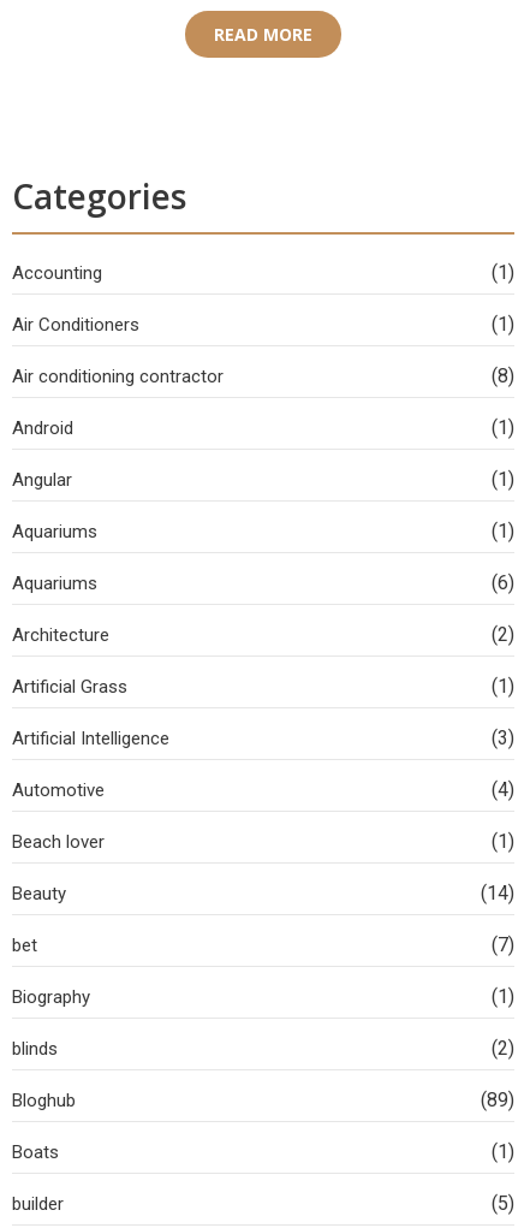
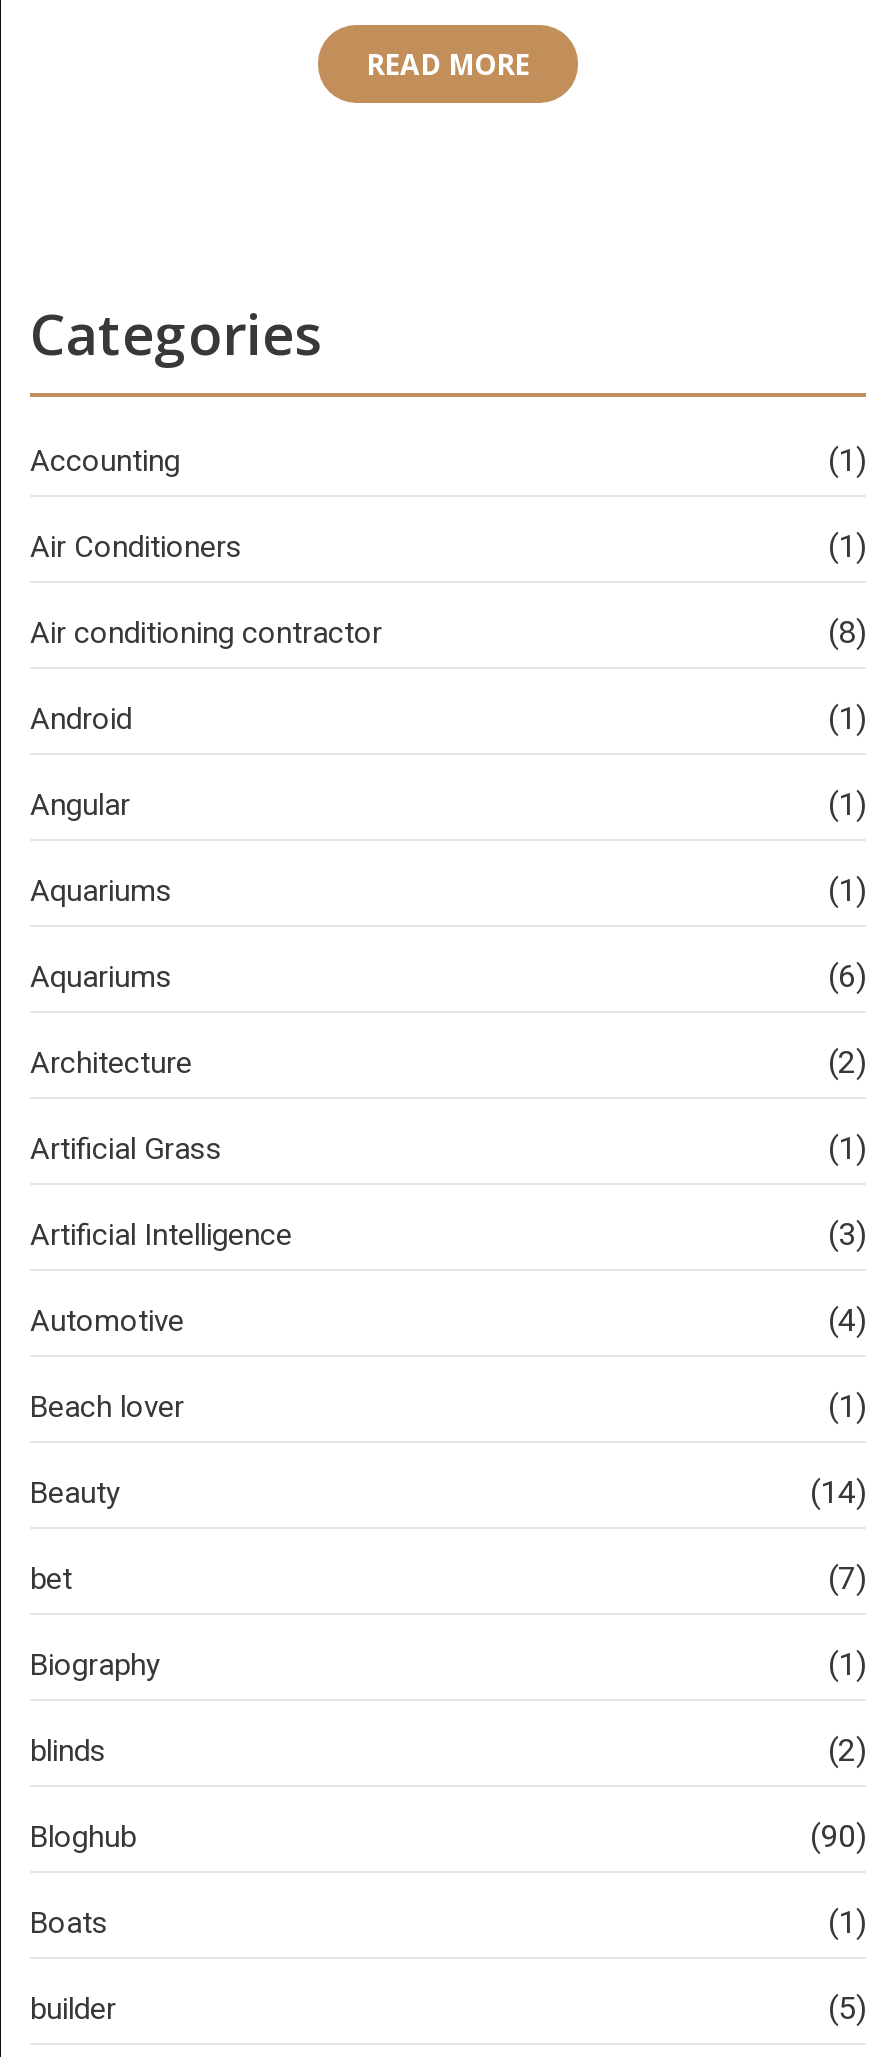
[481,1088,514,1111] (89) -> [810,1817,866,1855] (90)

